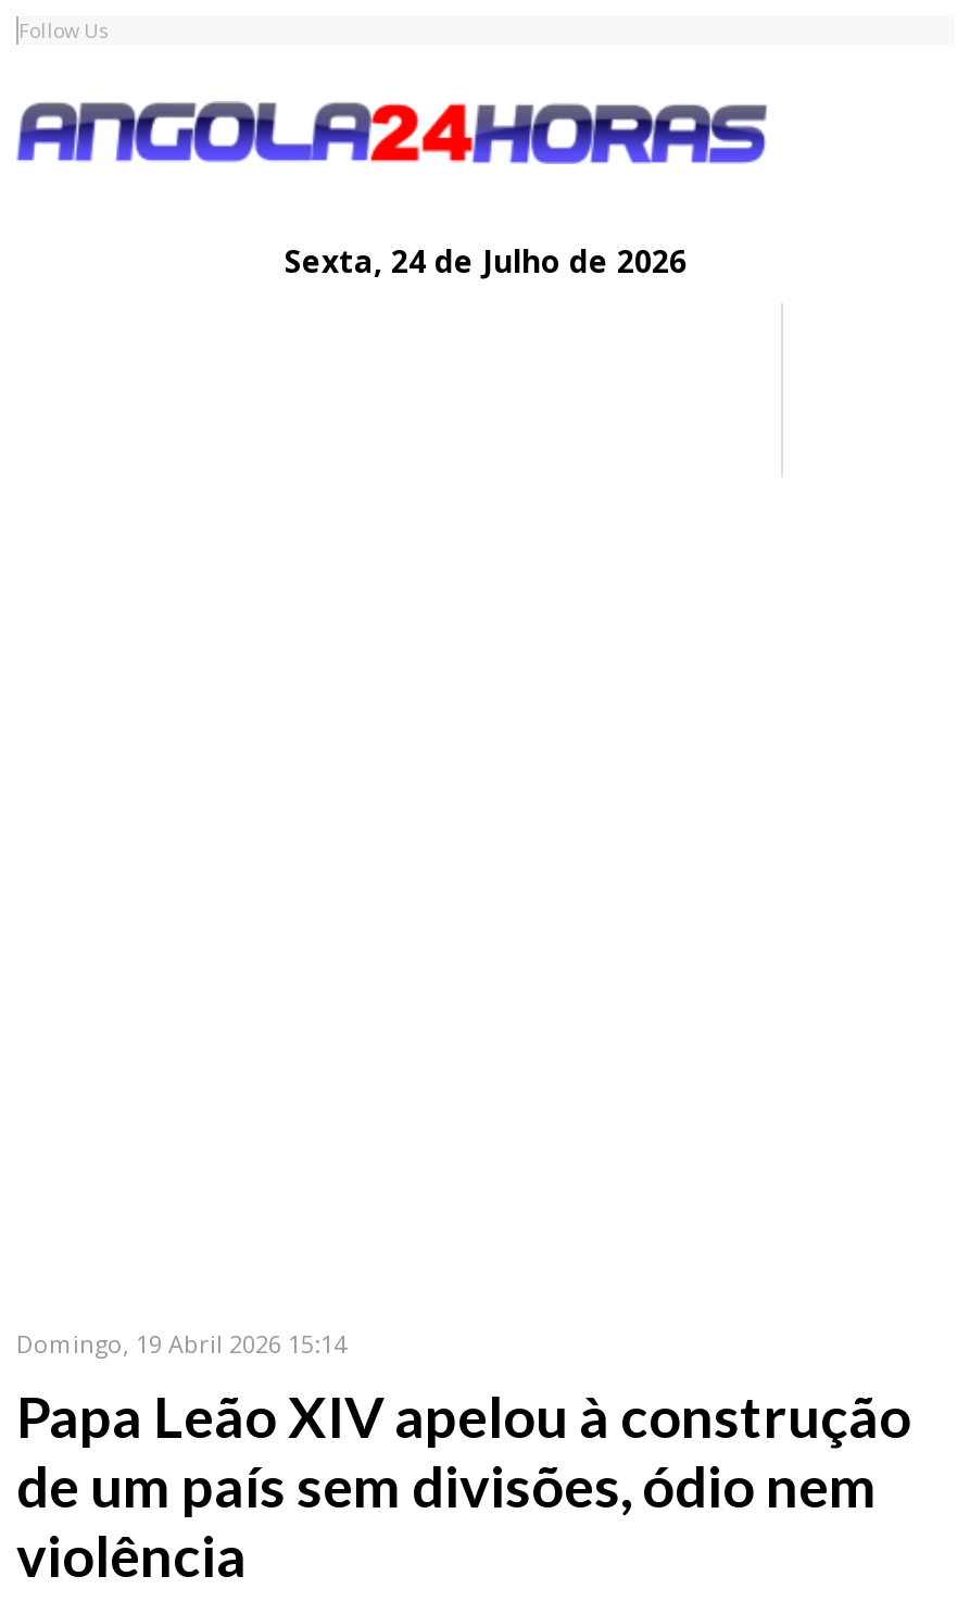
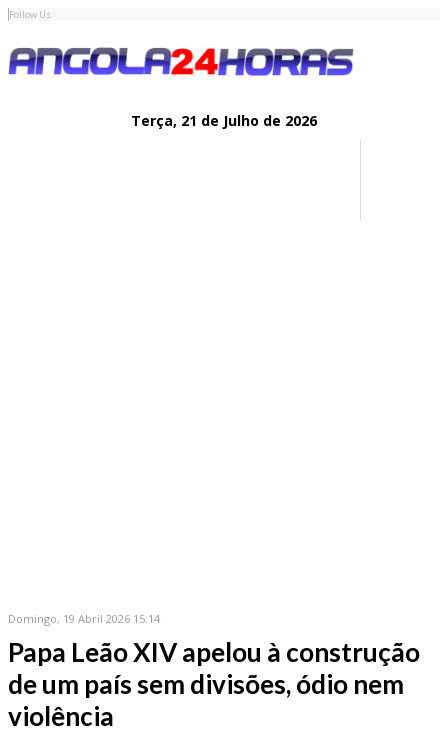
[285,240,686,281] Sexta, 24 de Julho de 2026 -> [131,111,317,130] Terça, 21 de Julho de 2026

